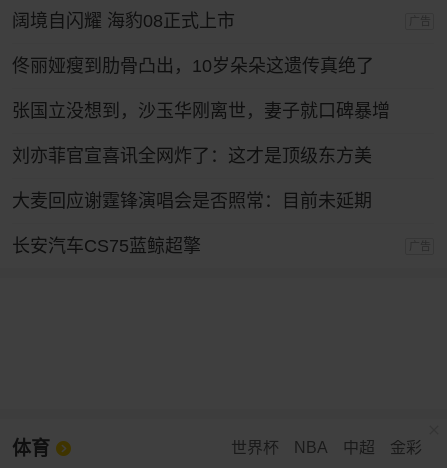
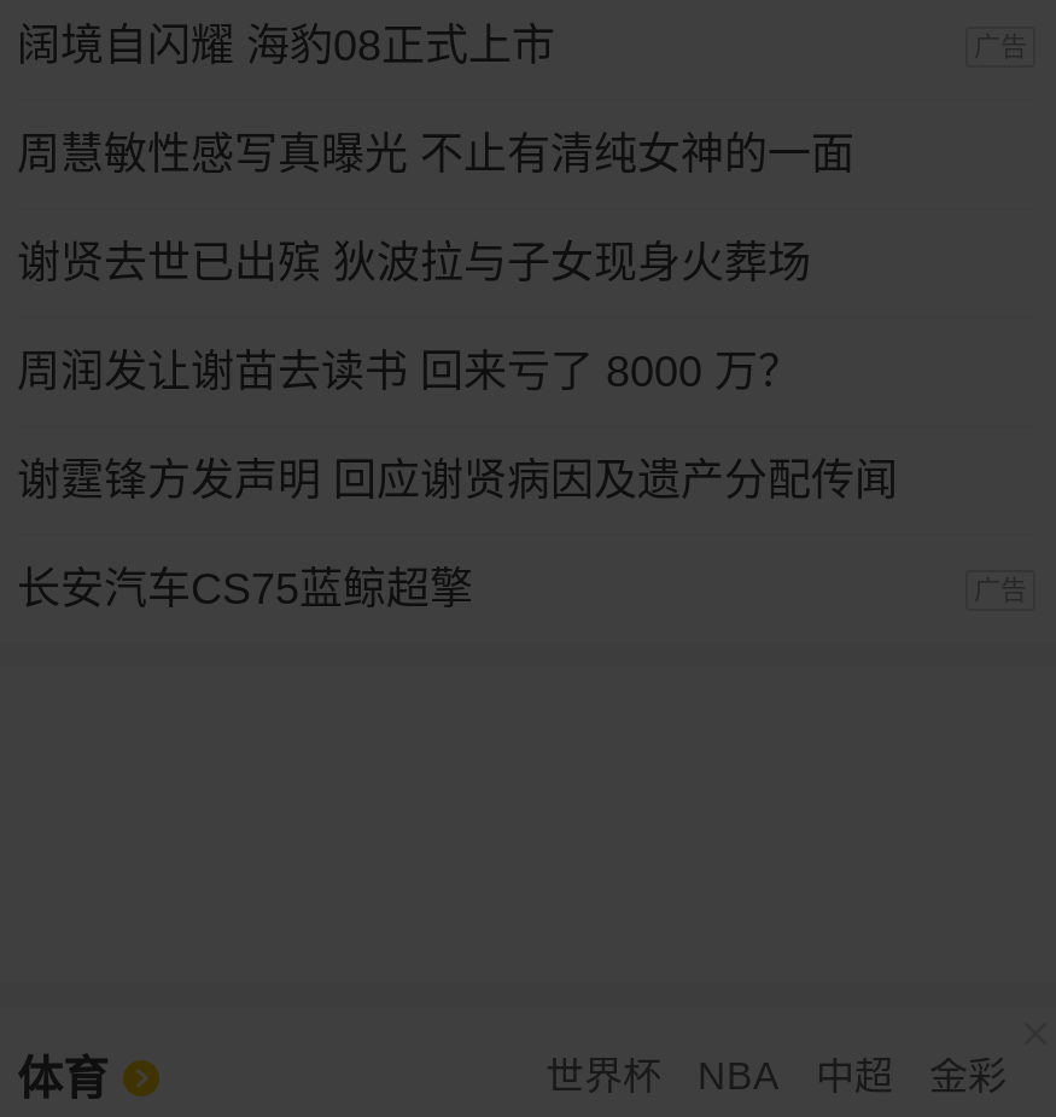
[12,56,374,76] 佟丽娅瘦到肋骨凸出，10岁朵朵这遗传真绝了 -> [17,131,854,180] 周慧敏性感写真曝光 不止有清纯女神的一面
[12,101,390,121] 张国立没想到，沙玉华刚离世，妻子就口碑暴增 -> [17,240,811,288] 谢贤去世已出殡 狄波拉与子女现身火葬场
[12,146,372,166] 刘亦菲官宣喜讯全网炸了：这才是顶级东方美 -> [17,349,801,397] 周润发让谢苗去读书 回来亏了 8000 万？
[12,191,372,211] 大麦回应谢霆锋演唱会是否照常：目前未延期 -> [17,457,898,506] 谢霆锋方发声明 回应谢贤病因及遗产分配传闻

